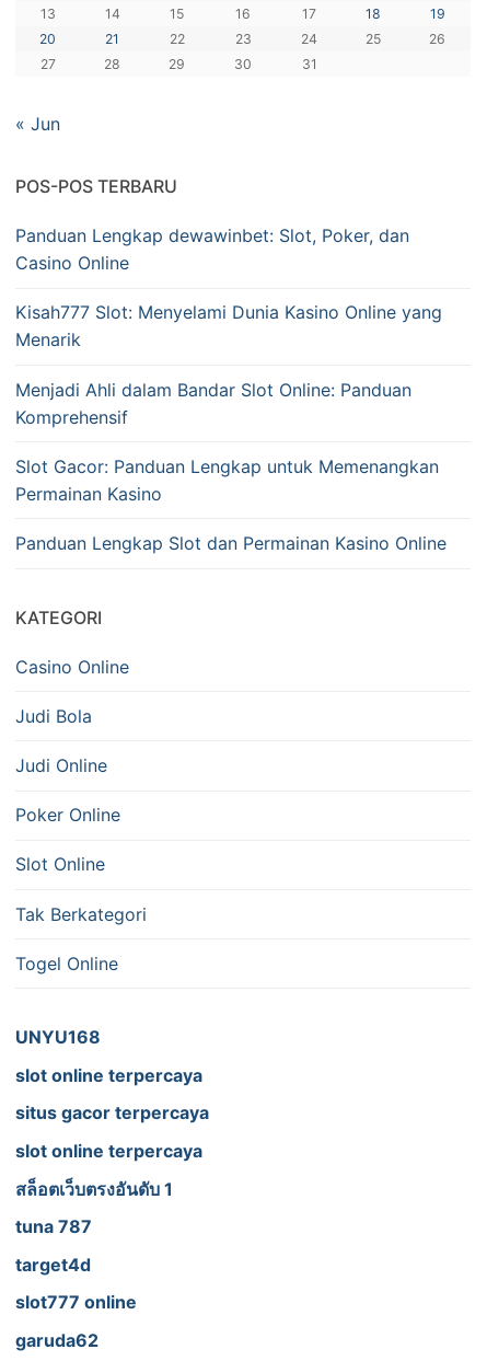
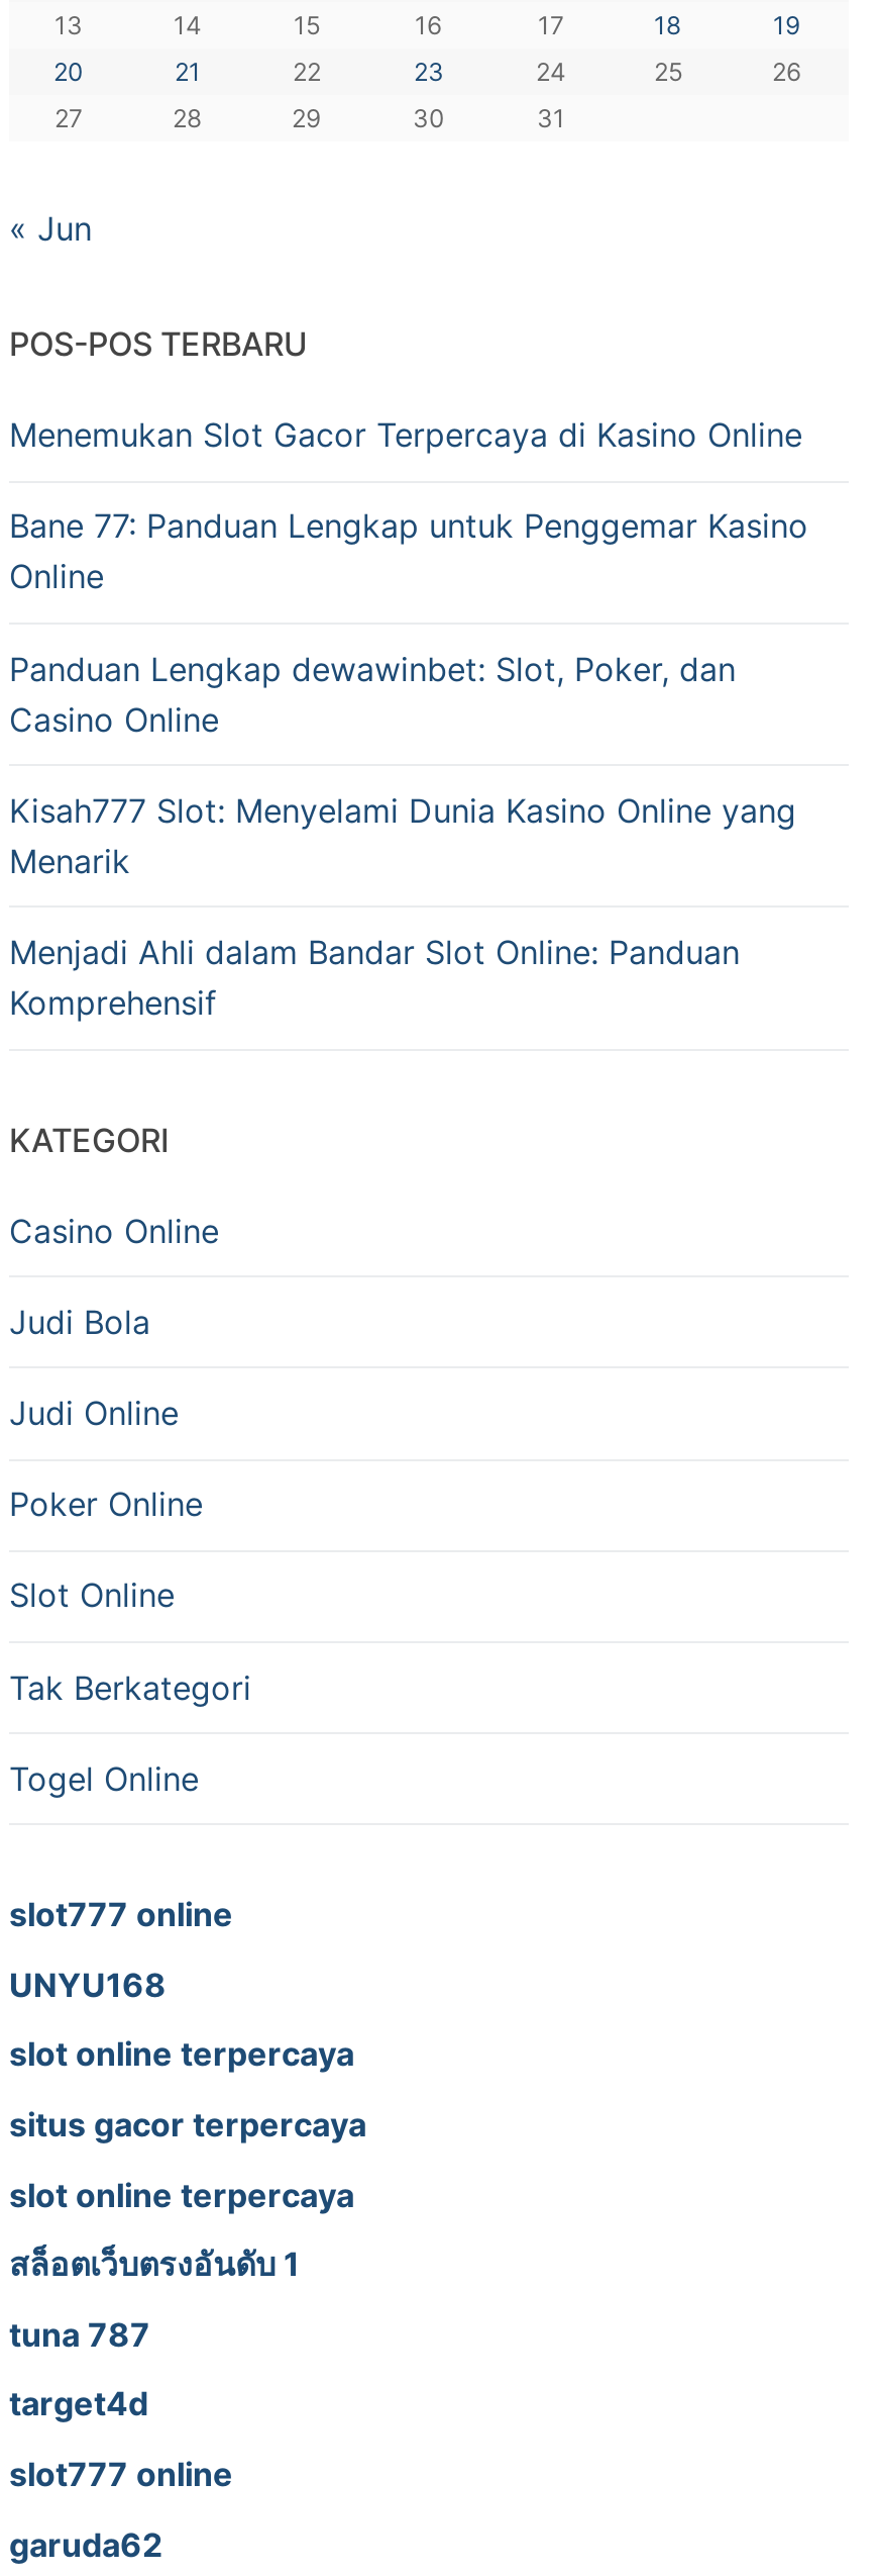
none -> [9,415,808,597] Menemukan Slot Gacor Terpercaya di Kasino Online | Bane 77: Panduan Lengkap untuk Penggemar Kasino | Online
moved [15,225,442,428] -> [9,648,796,1023]: Panduan Lengkap dewawinbet: Slot, Poker, dan | Casino Online | Kisah777 Slot: Menyelami Dunia Kasino Online yang | Menarik | Menjadi Ahli dalam Bandar Slot Online: Panduan | Komprehensif
[15,455,447,554] Slot Gacor: Panduan Lengkap untuk Memenangkan | Permainan Kasino | Panduan Lengkap Slot dan Permainan Kasino Online -> none
none -> [9,1894,233,1935] slot777 online

